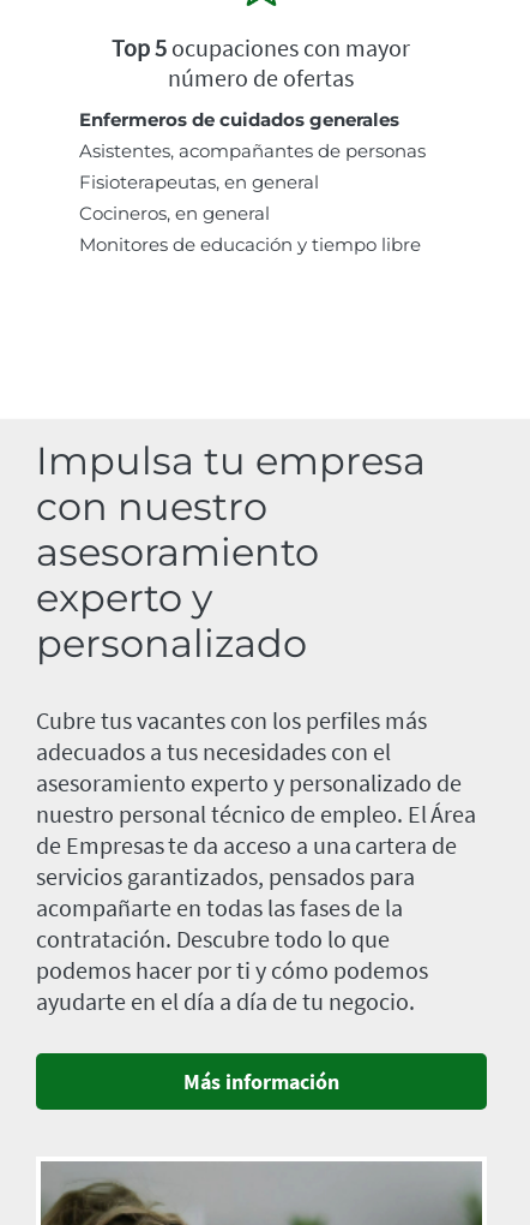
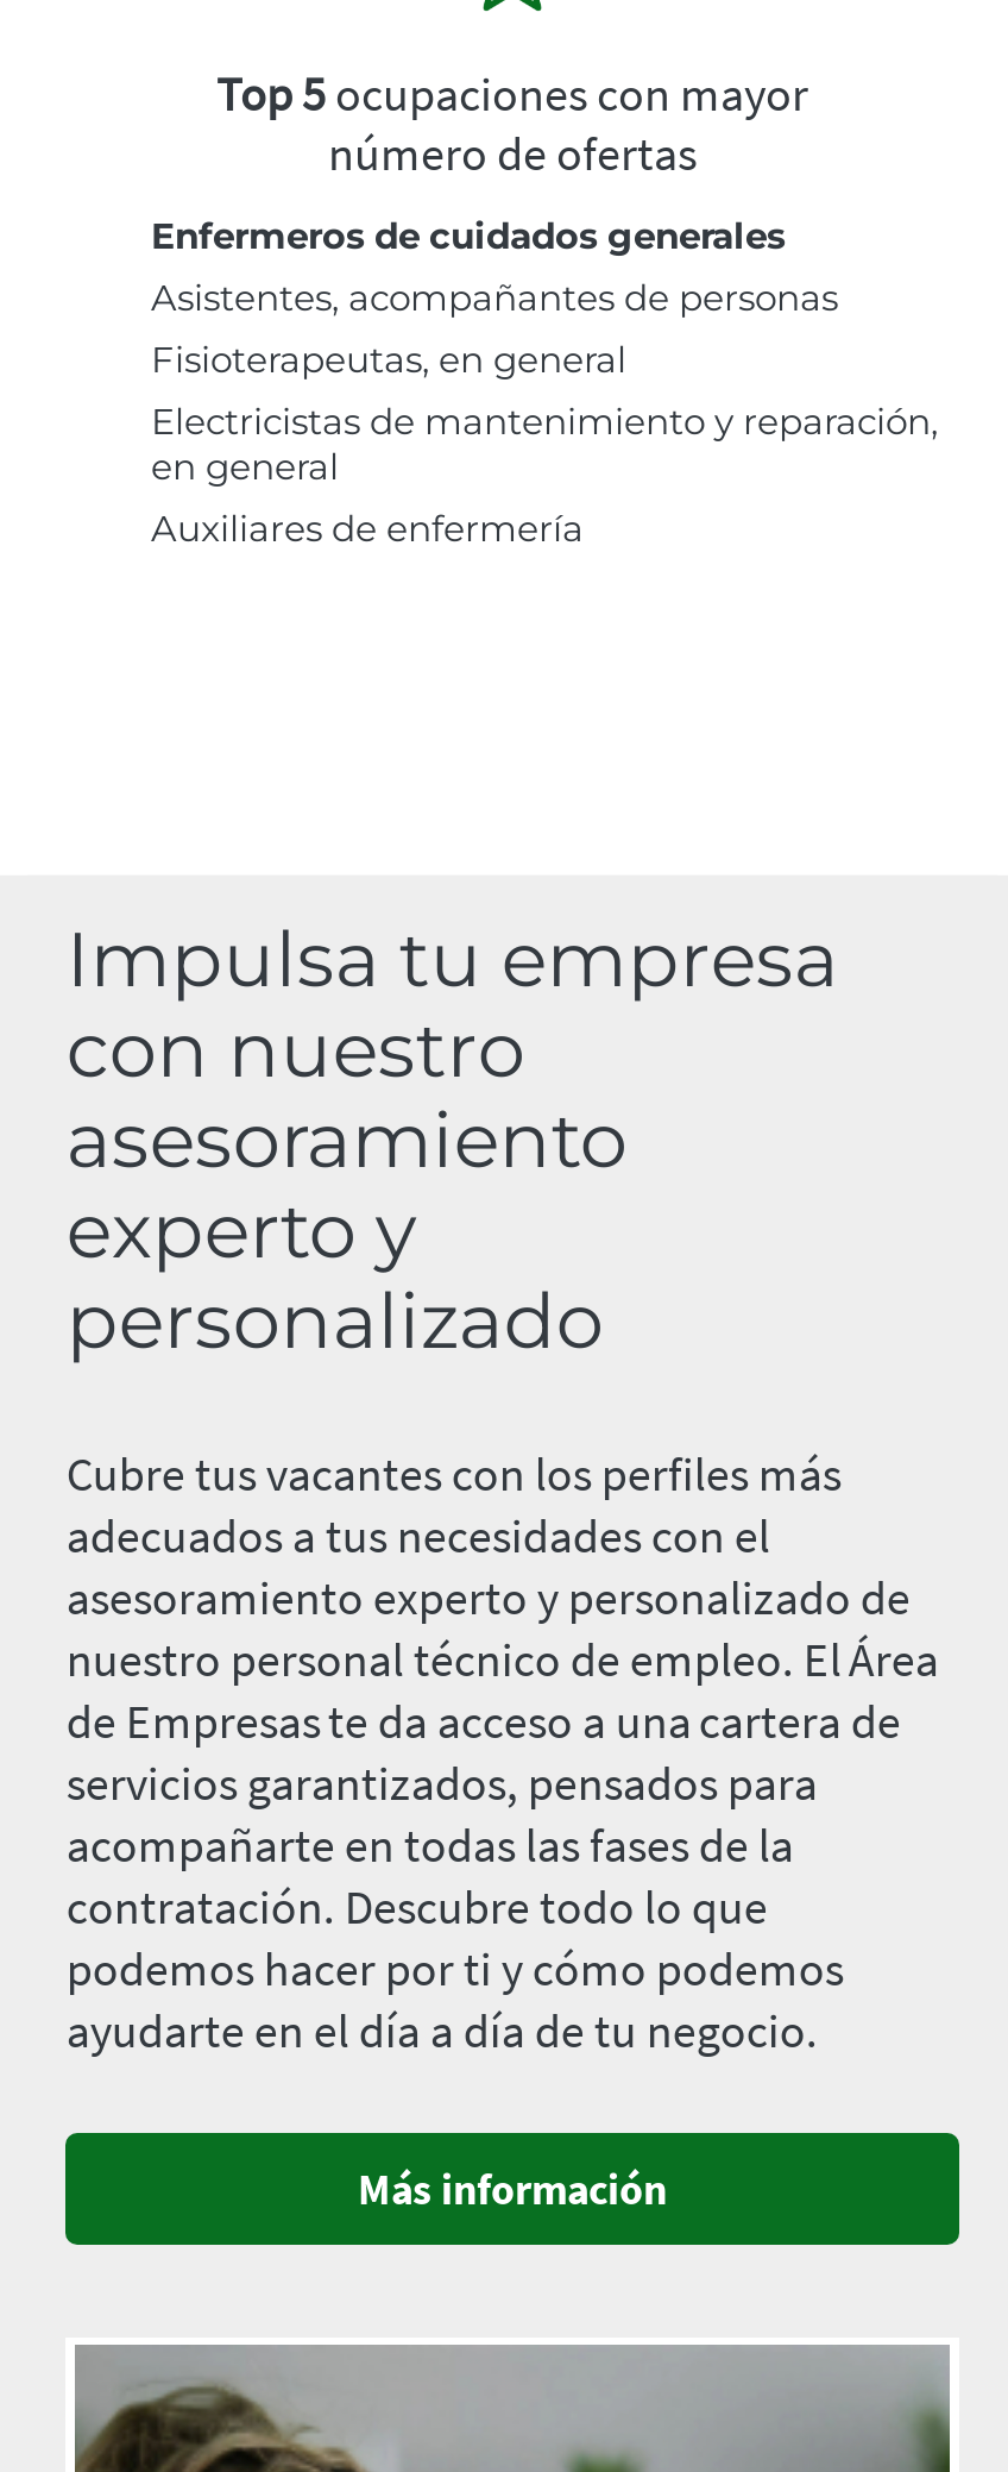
[79,202,421,256] Cocineros, en general | Monitores de educación y tiempo libre -> [151,399,938,552] Electricistas de mantenimiento y reparación, | en general | Auxiliares de enfermería

